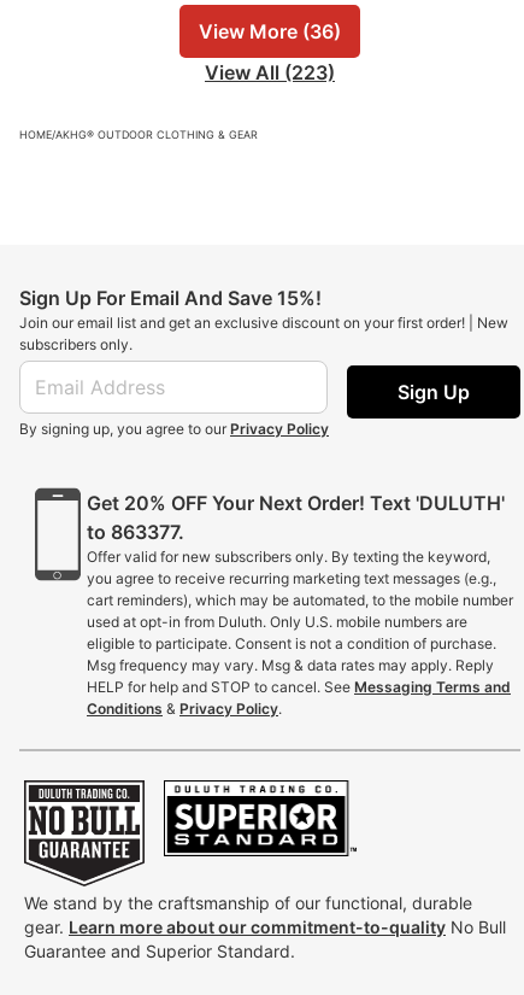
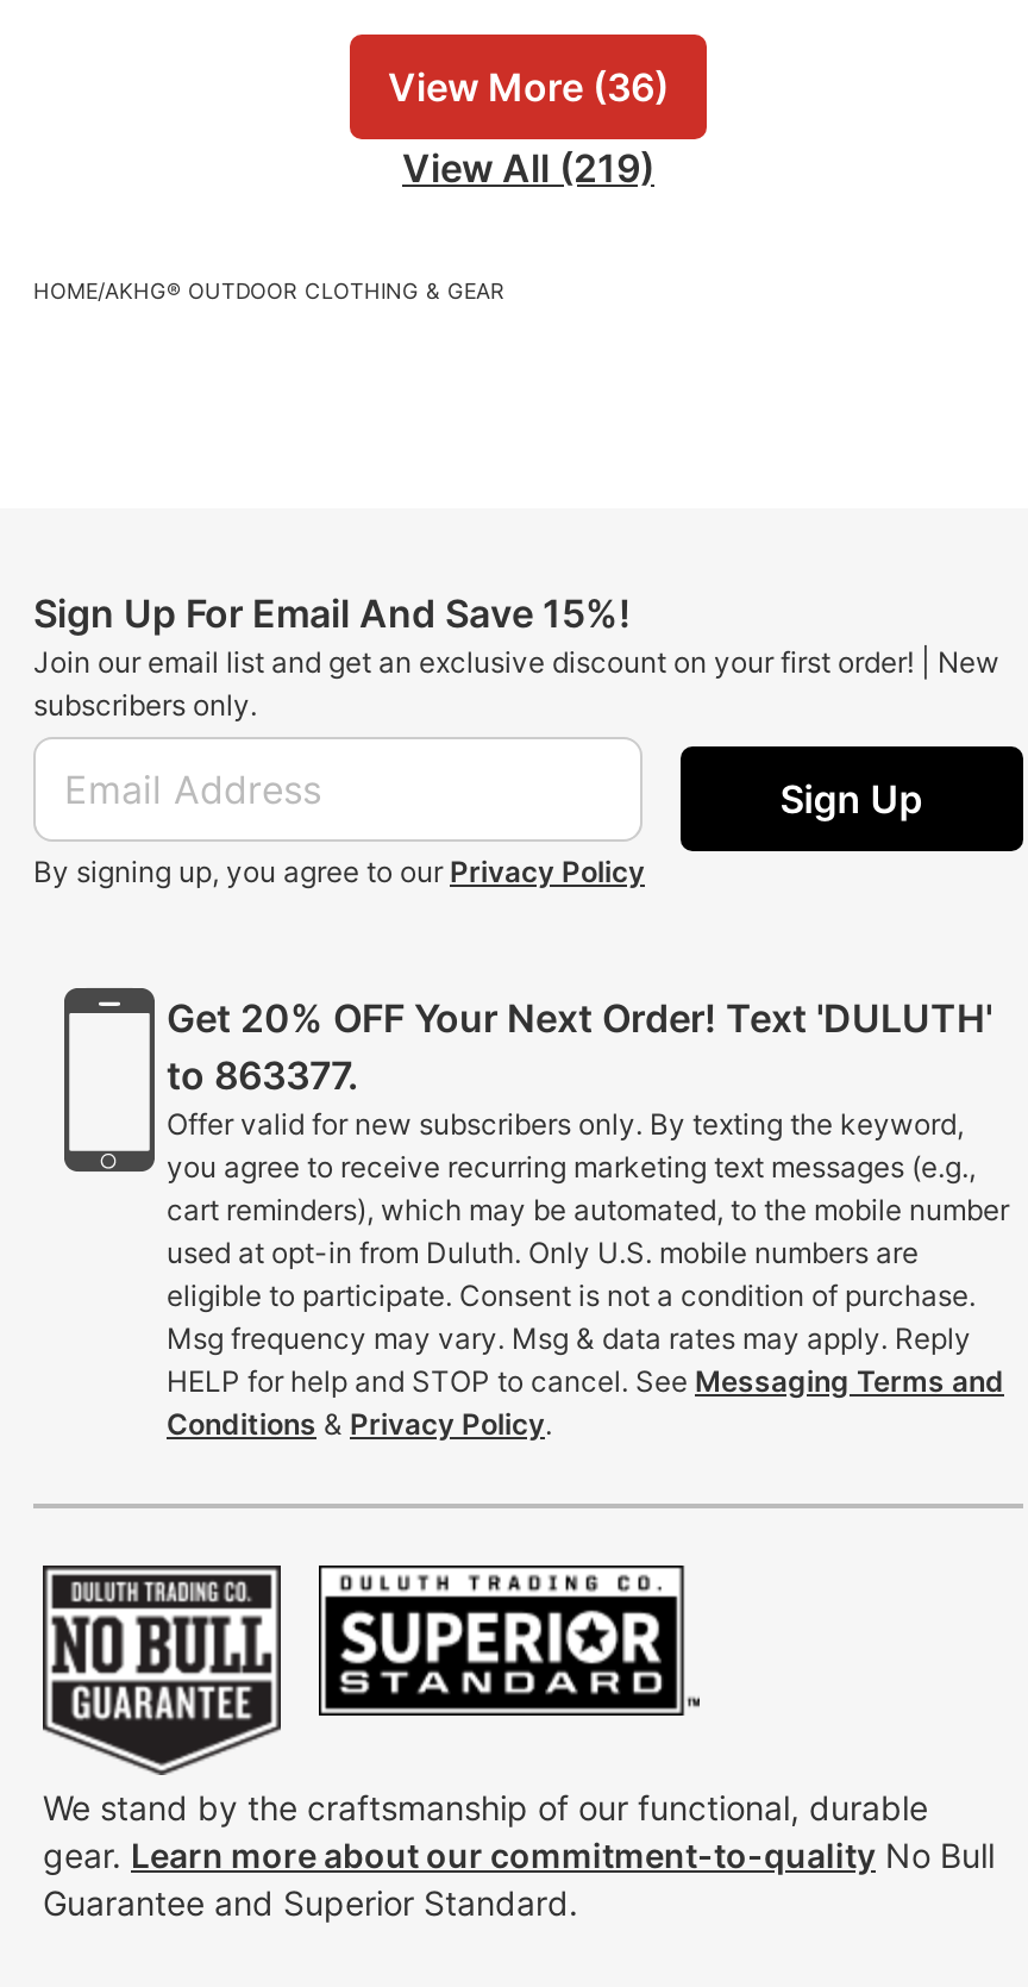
[205,60,335,84] View All (223) -> [402,143,654,191] View All (219)

